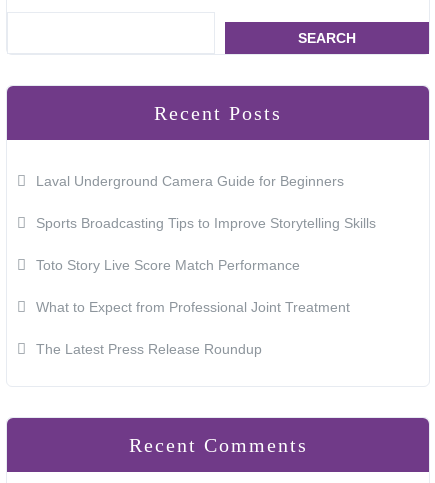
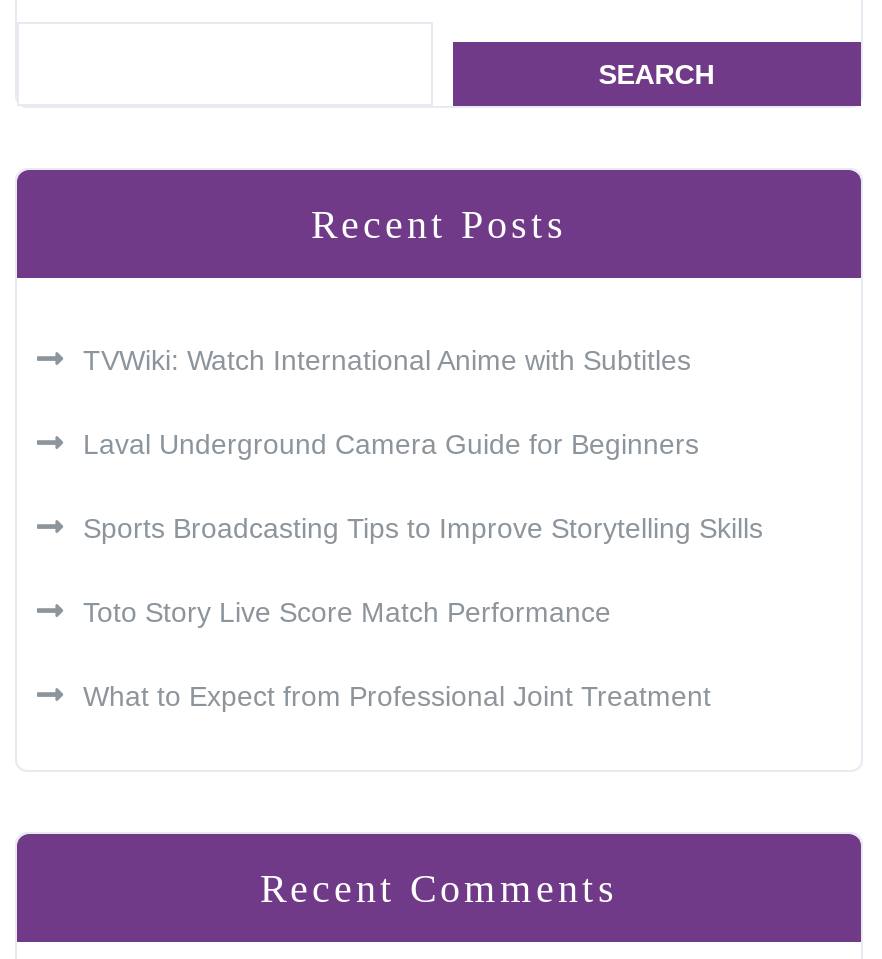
none -> [83,344,691,376] TVWiki: Watch International Anime with Subtitles
moved [36,173,376,315] -> [83,428,763,712]: Laval Underground Camera Guide for Beginners | Sports Broadcasting Tips to Improve Storytelling Skills | Toto Story Live Score Match Performance | What to Expect from Professional Joint Treatment
[36,341,262,357] The Latest Press Release Roundup -> none

